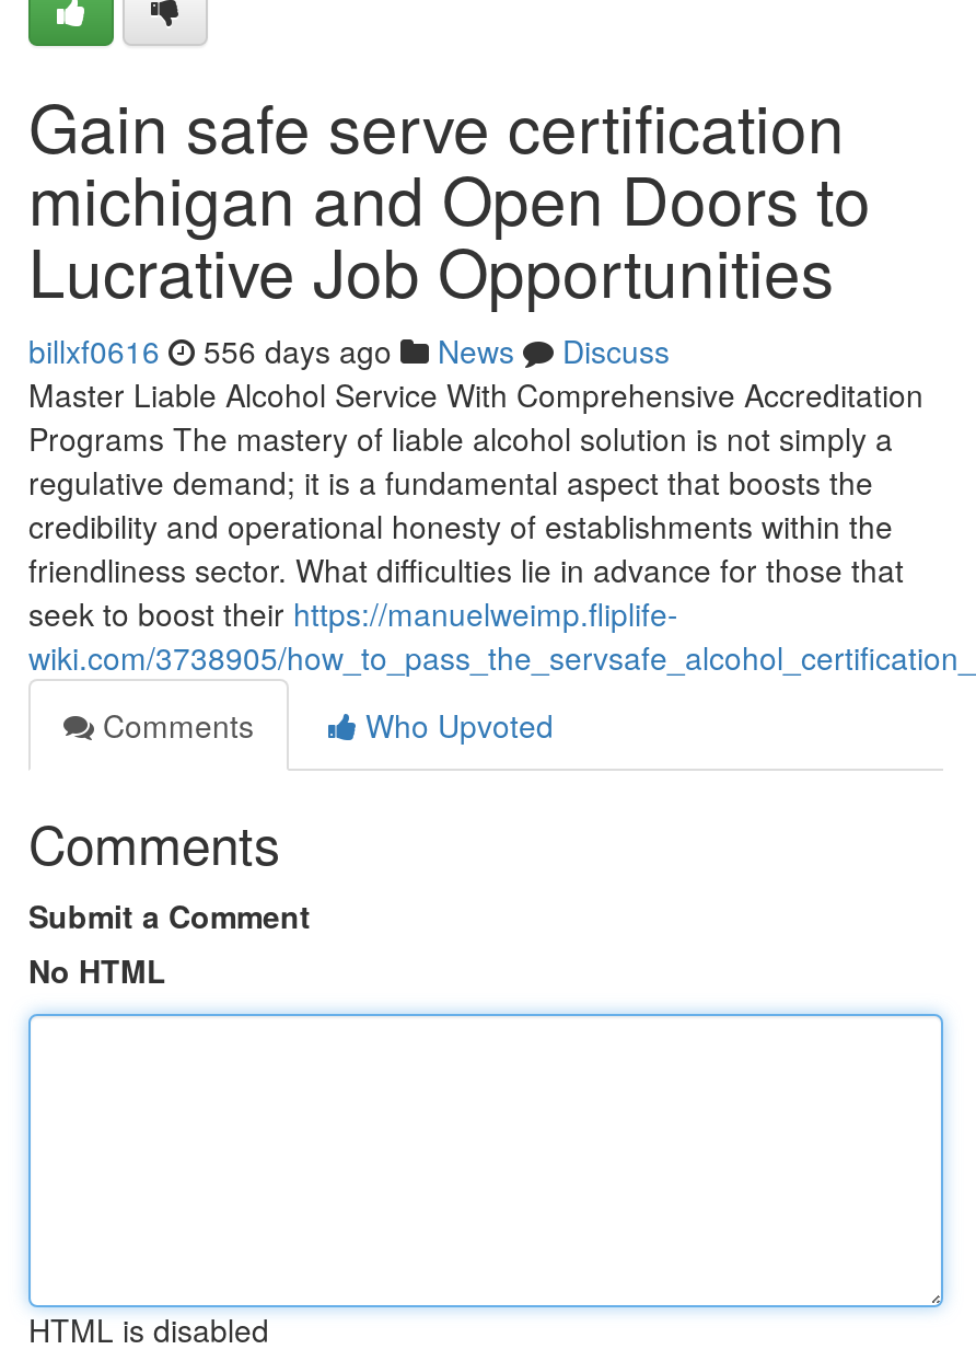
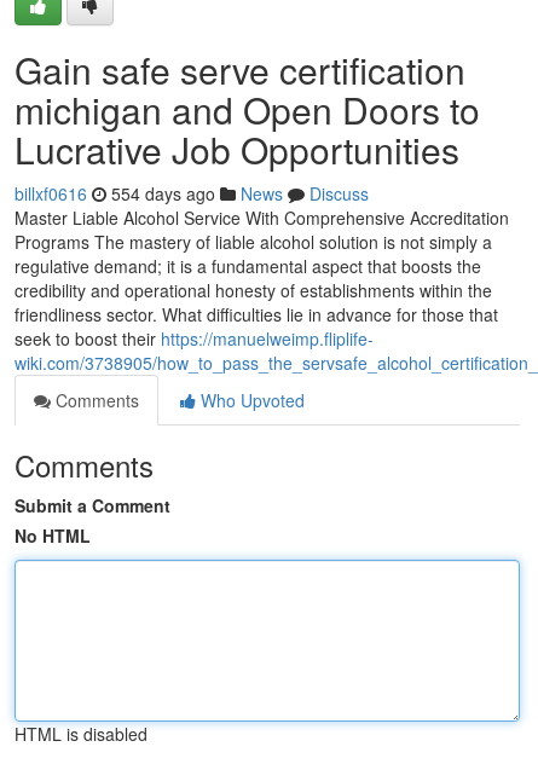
[28,328,670,372] billxf0616 556 days ago News Discuss -> [15,181,369,206] billxf0616 554 days ago News Discuss

